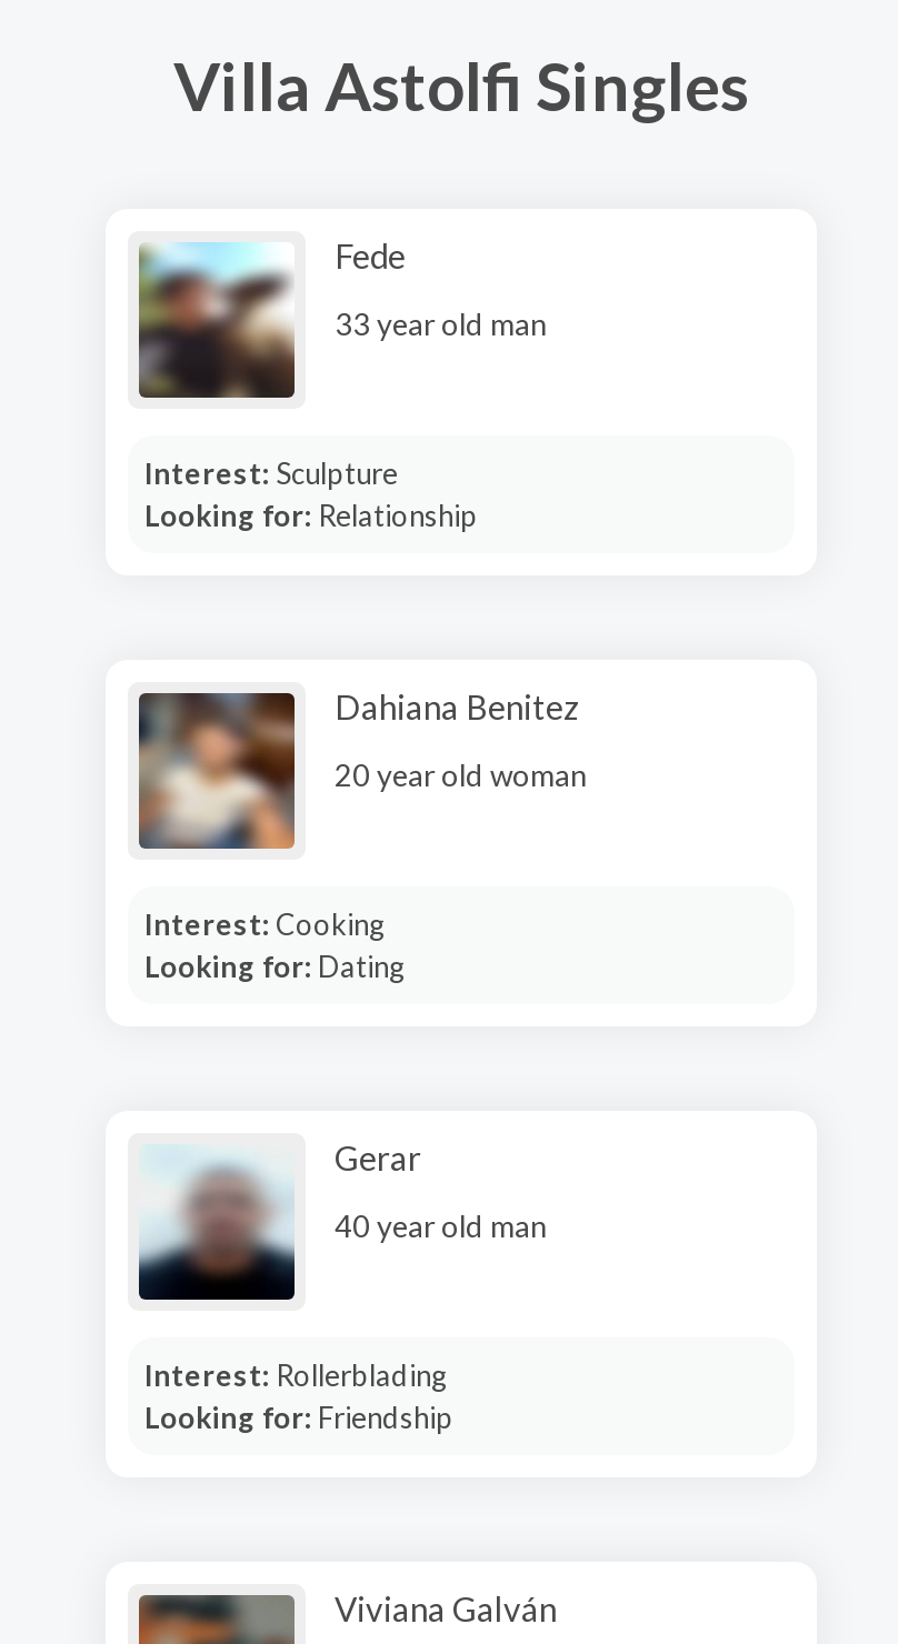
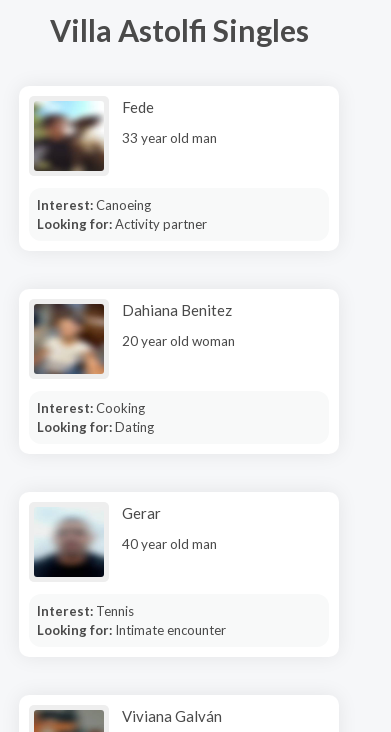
[144,454,478,532] Interest: Sculpture | Looking for: Relationship -> [36,196,206,231] Interest: Canoeing | Looking for: Activity partner
[144,1356,453,1434] Interest: Rollerblading | Looking for: Friendship -> [36,602,225,637] Interest: Tennis | Looking for: Intimate encounter

